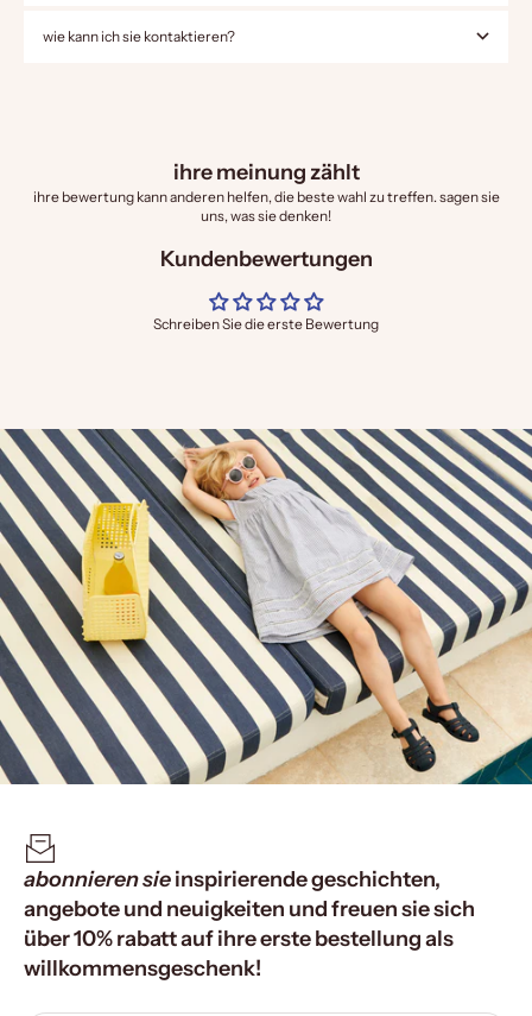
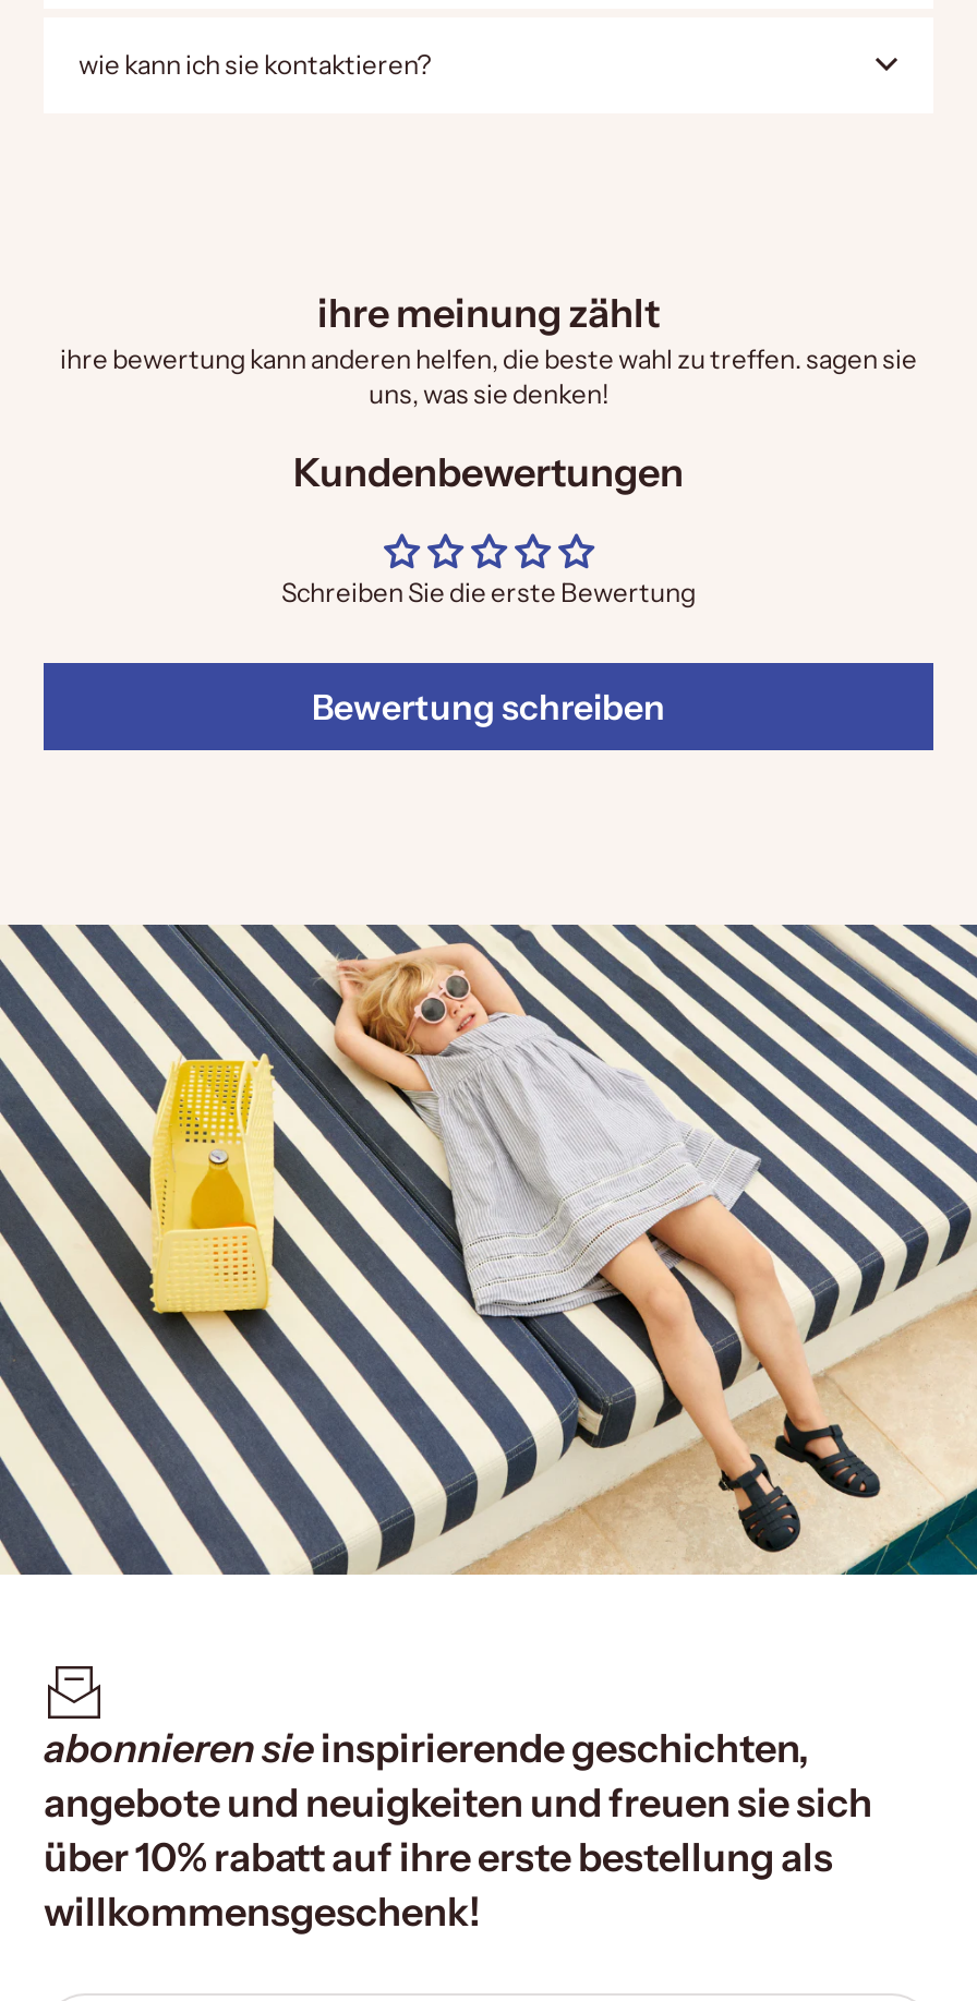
none -> [312,684,665,728] Bewertung schreiben

